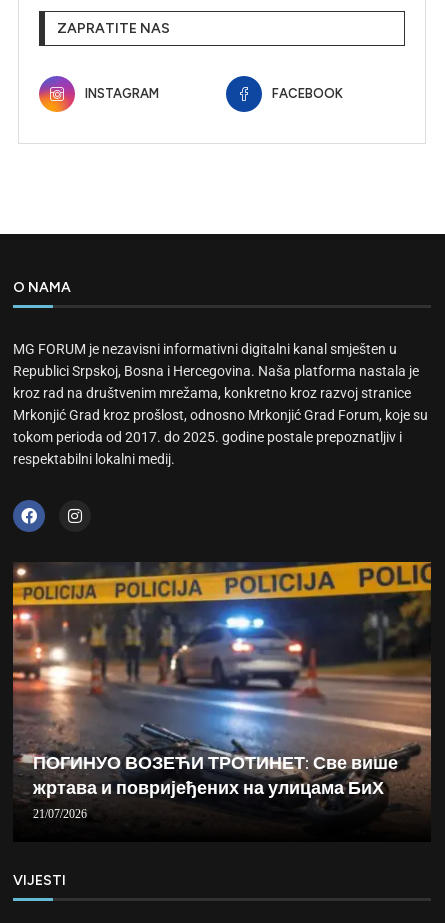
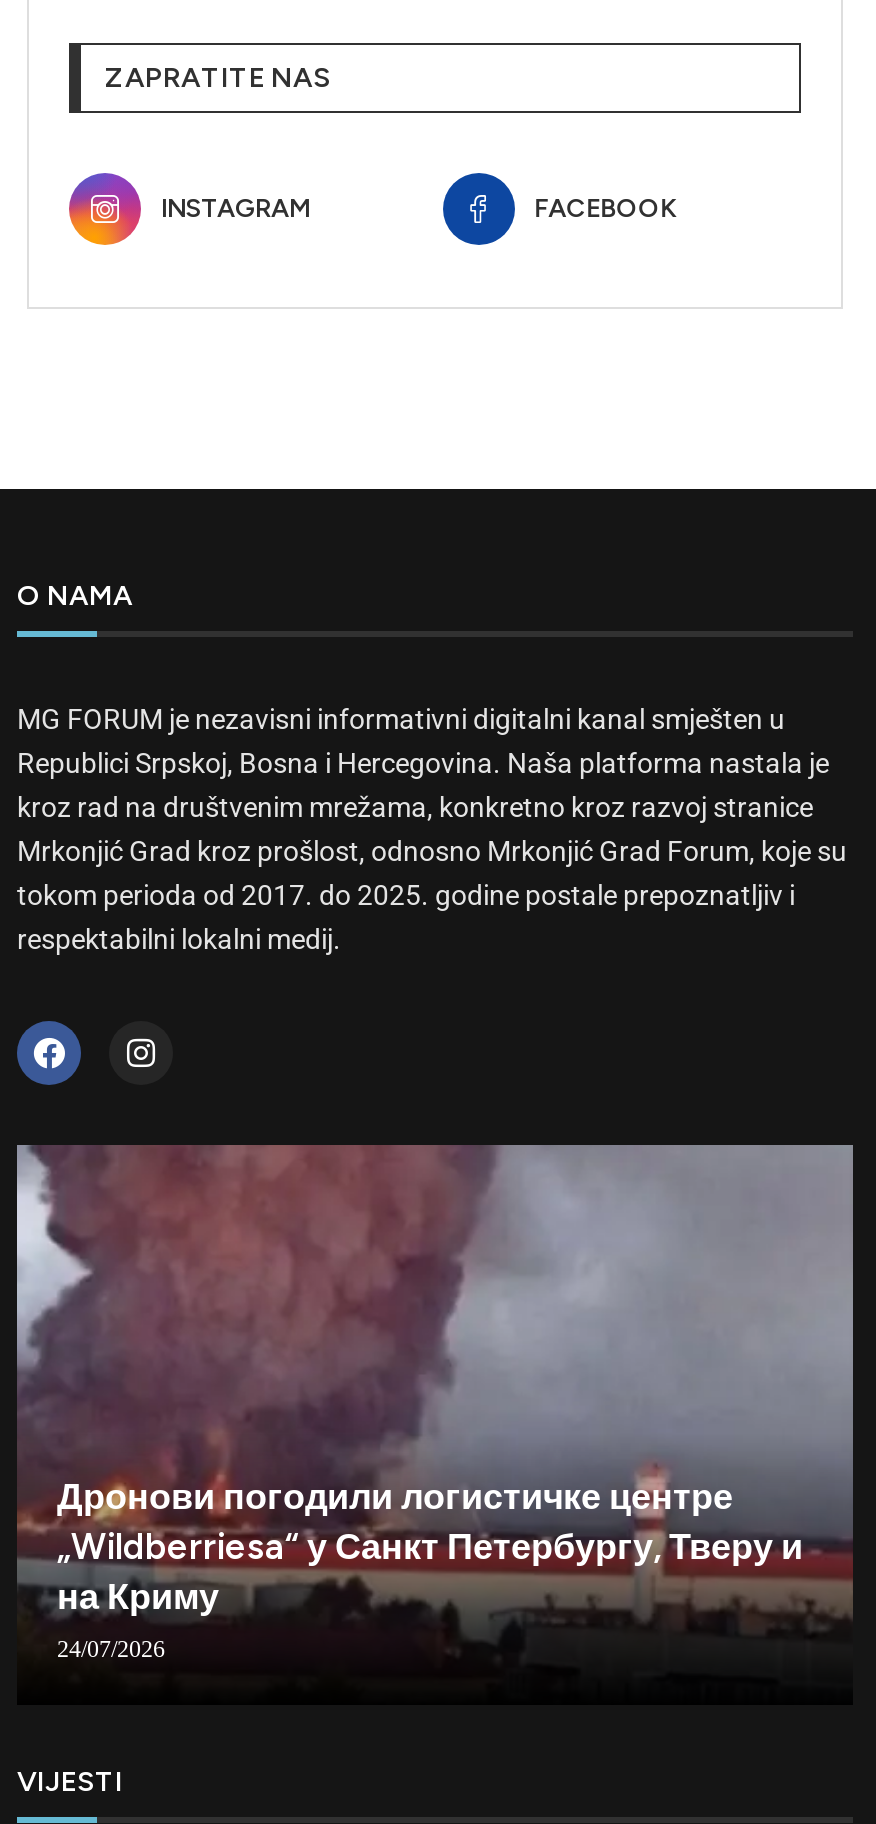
[12,561,432,821] [image] | ПОГИНУО ВОЗЕЋИ ТРОТИНЕТ: Све више | жртава и повријеђених на улицама БиХ | 21/07/2026 -> [15,1143,855,1662] [image] | Дронови погодили логистичке центре | „Wildberriesa“ у Санкт Петербургу, Тверу и | на Криму | 24/07/2026

